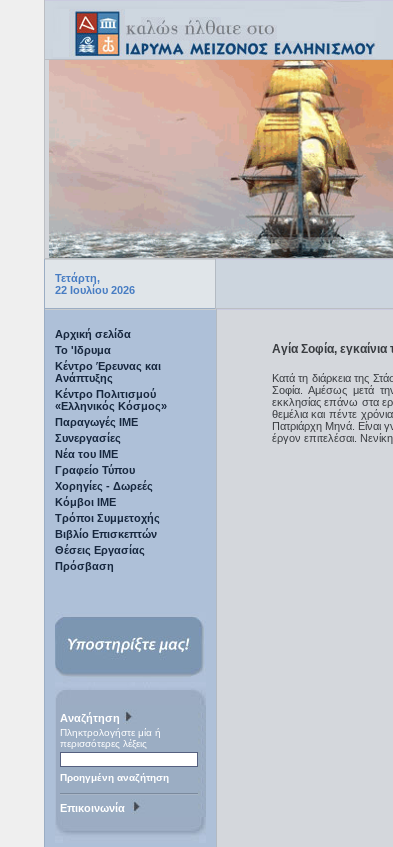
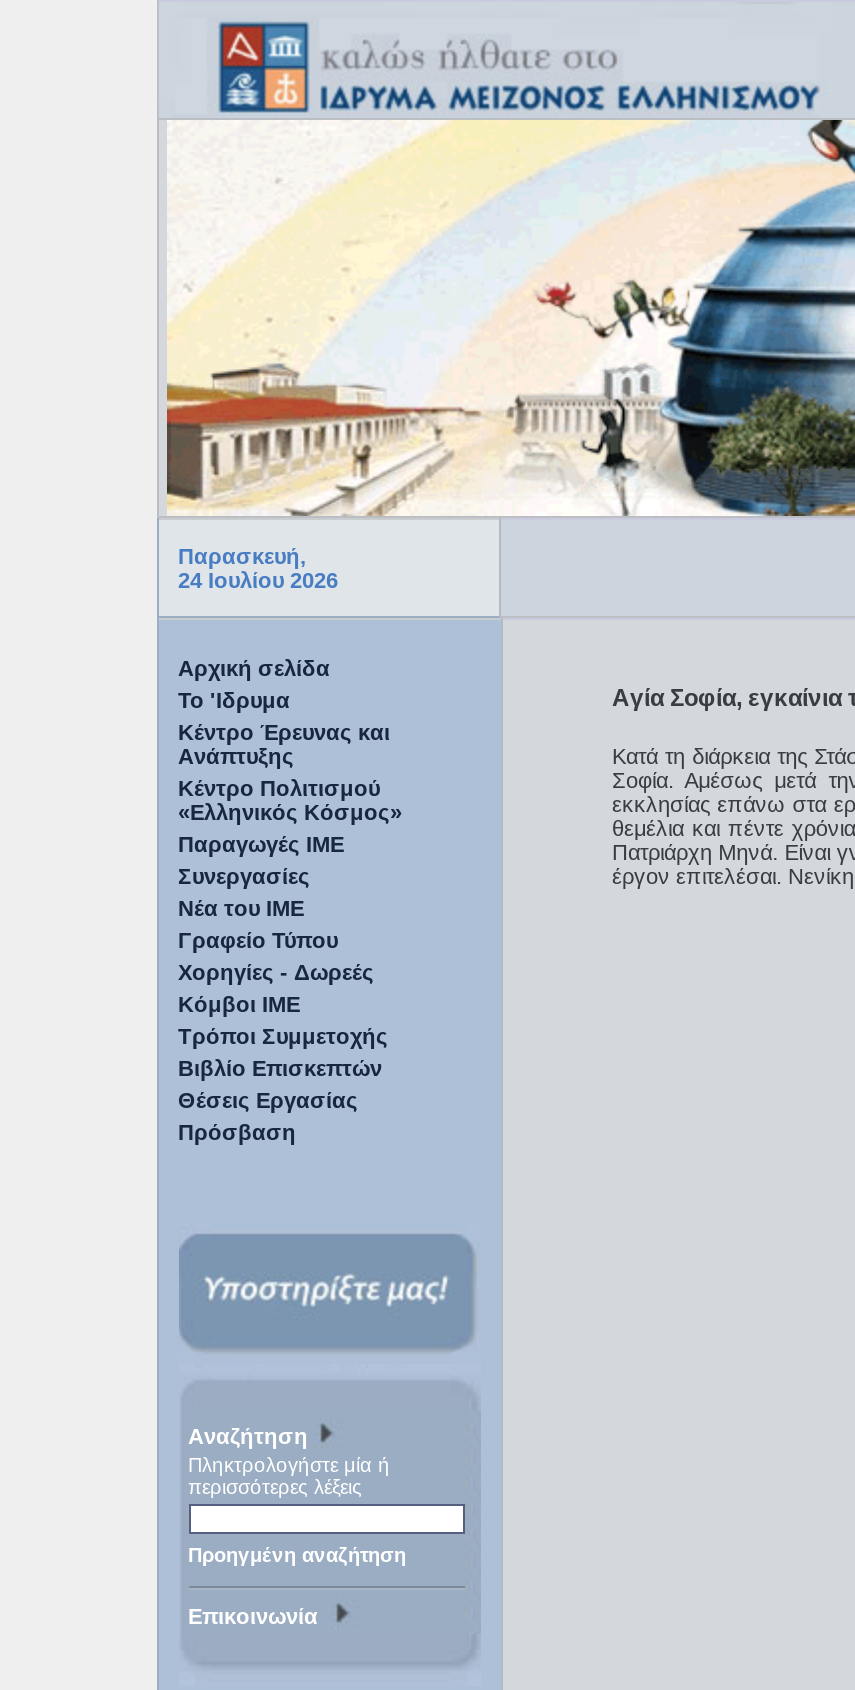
[48,59,390,296] [image] | Τετάρτη, | 22 Ιουλίου 2026 -> [165,118,849,592] [image] | Παρασκευή, | 24 Ιουλίου 2026

